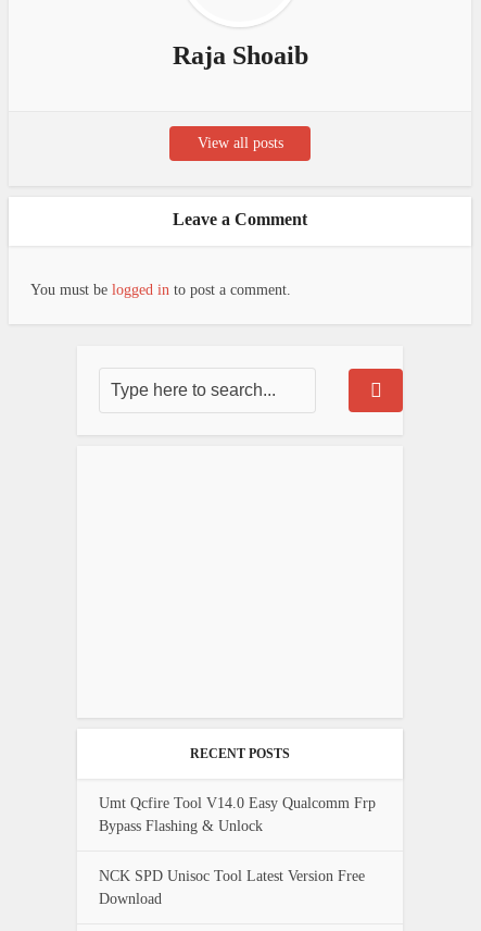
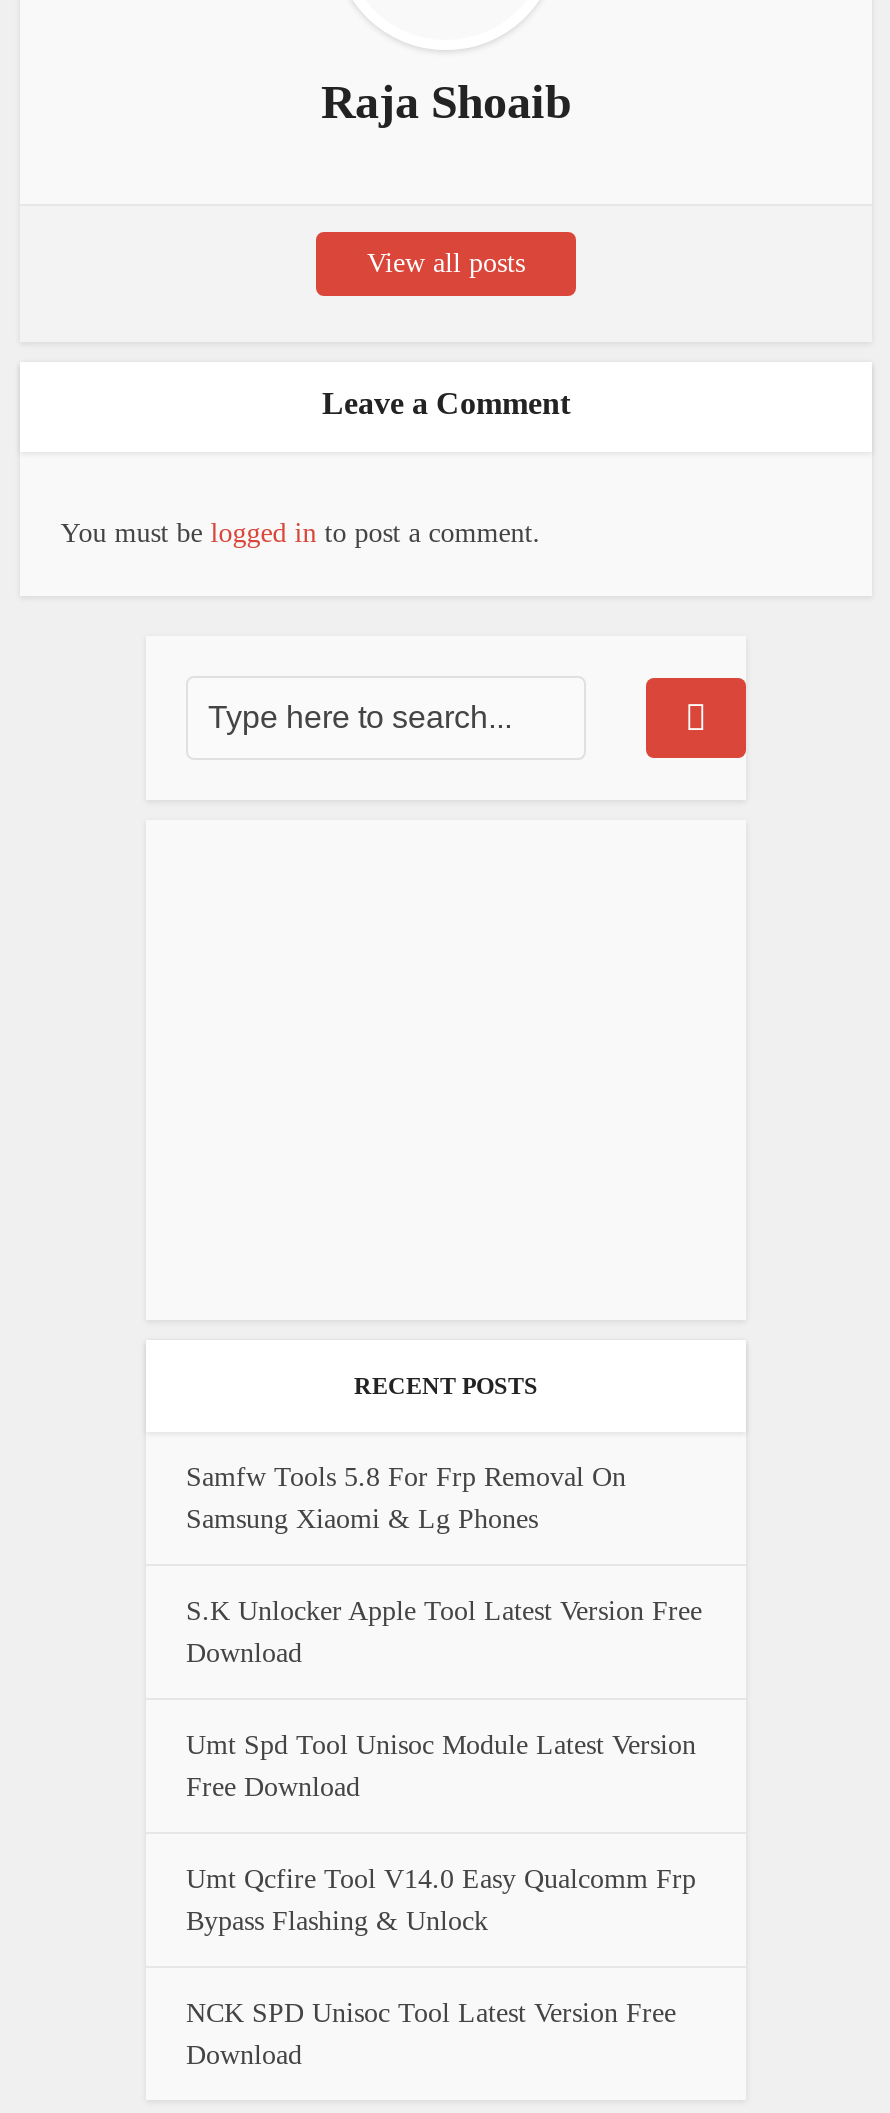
none -> [186,1461,702,1801] Samfw Tools 5.8 For Frp Removal On | Samsung Xiaomi & Lg Phones | S.K Unlocker Apple Tool Latest Version Free | Download | Umt Spd Tool Unisoc Module Latest Version | Free Download

